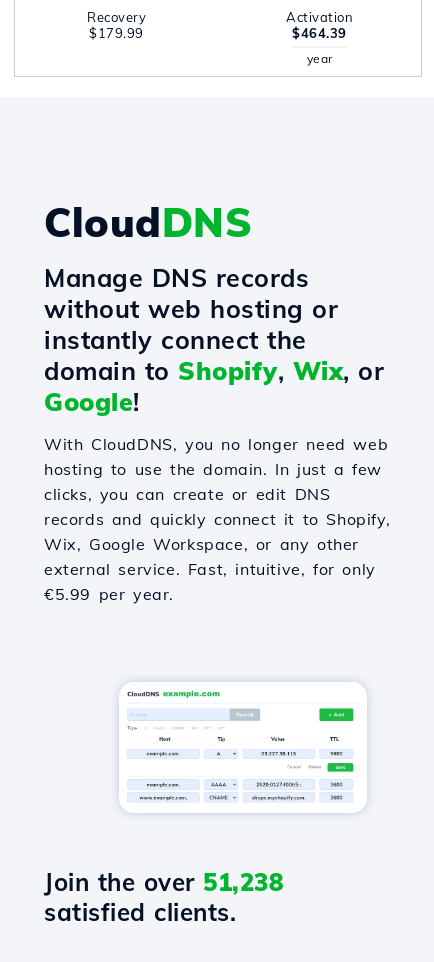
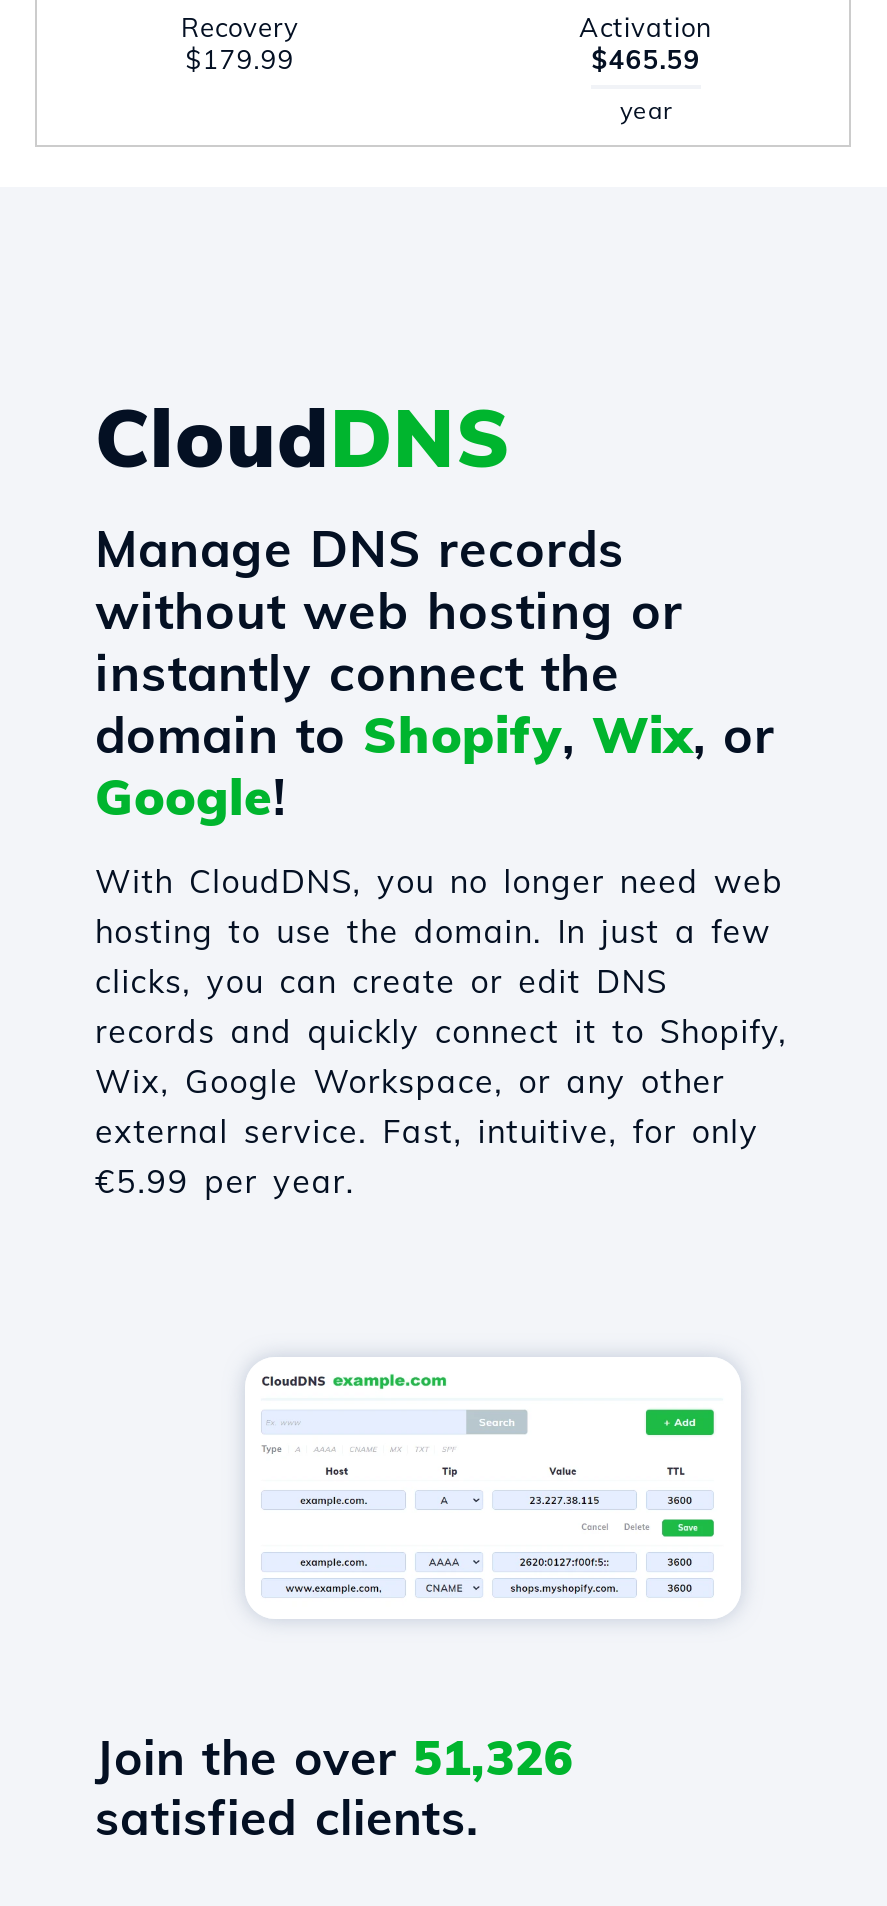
[292,25,347,41] $464.39 -> [591,43,701,75] $465.59
[44,867,283,897] Join the over 51,238 -> [95,1727,573,1787] Join the over 51,326

